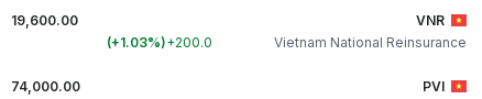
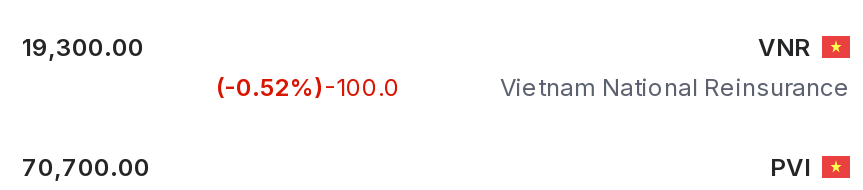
[11,12,78,28] 19,600.00 -> [22,32,144,62] 19,300.00
[111,34,161,50] +1.03% -> [224,72,314,102] -0.52%
[166,34,212,50] +200.0 -> [324,72,400,102] -100.0
[11,78,80,94] 74,000.00 -> [22,152,150,182] 70,700.00

